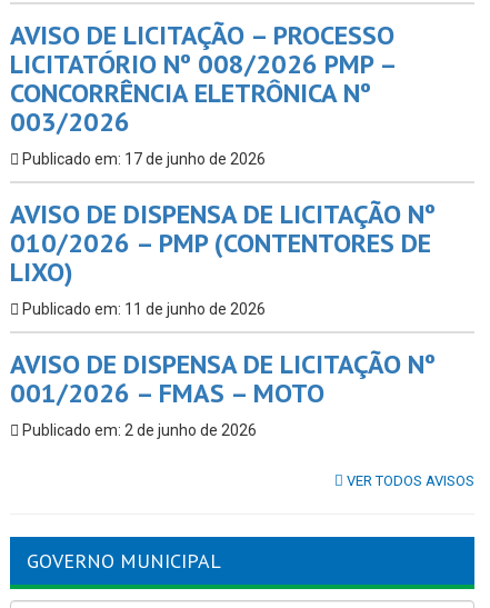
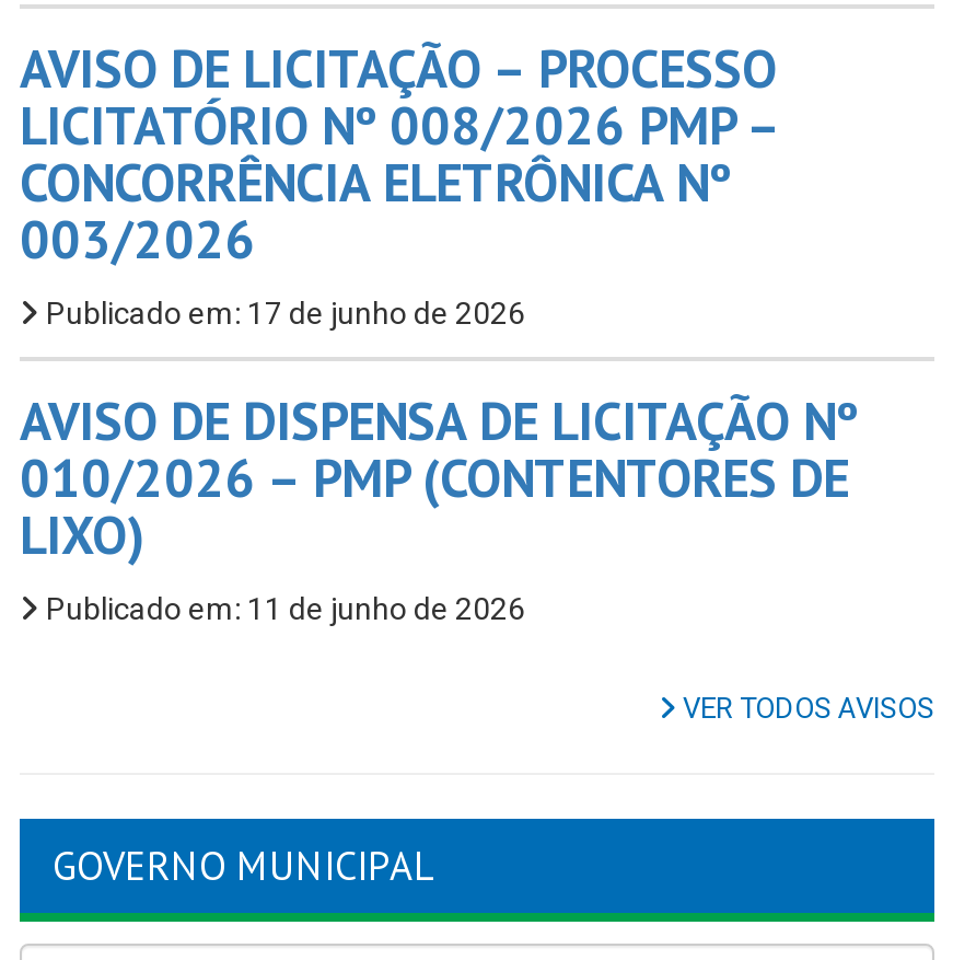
[10,347,436,439] AVISO DE DISPENSA DE LICITAÇÃO Nº | 001/2026 – FMAS – MOTO | Publicado em: 2 de junho de 2026 -> none

